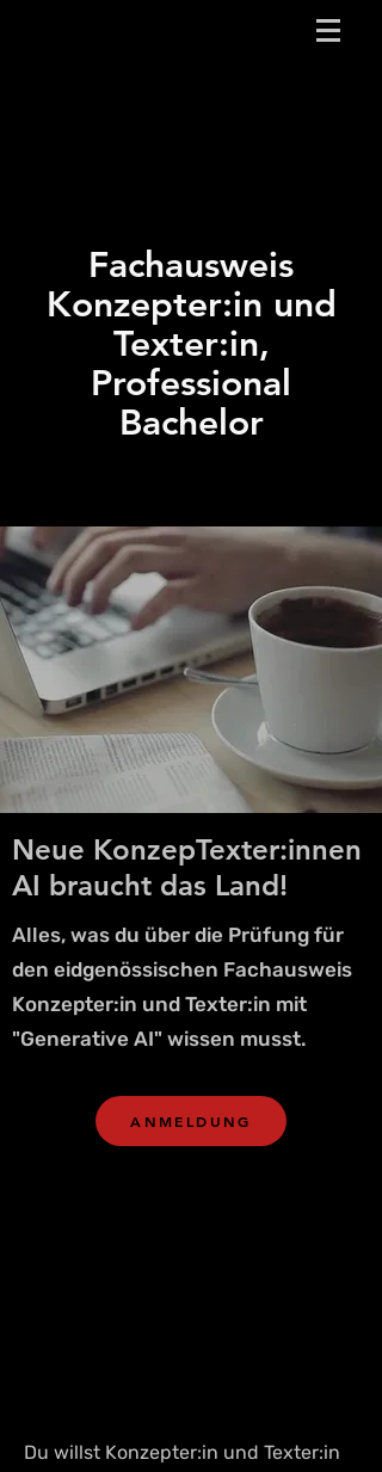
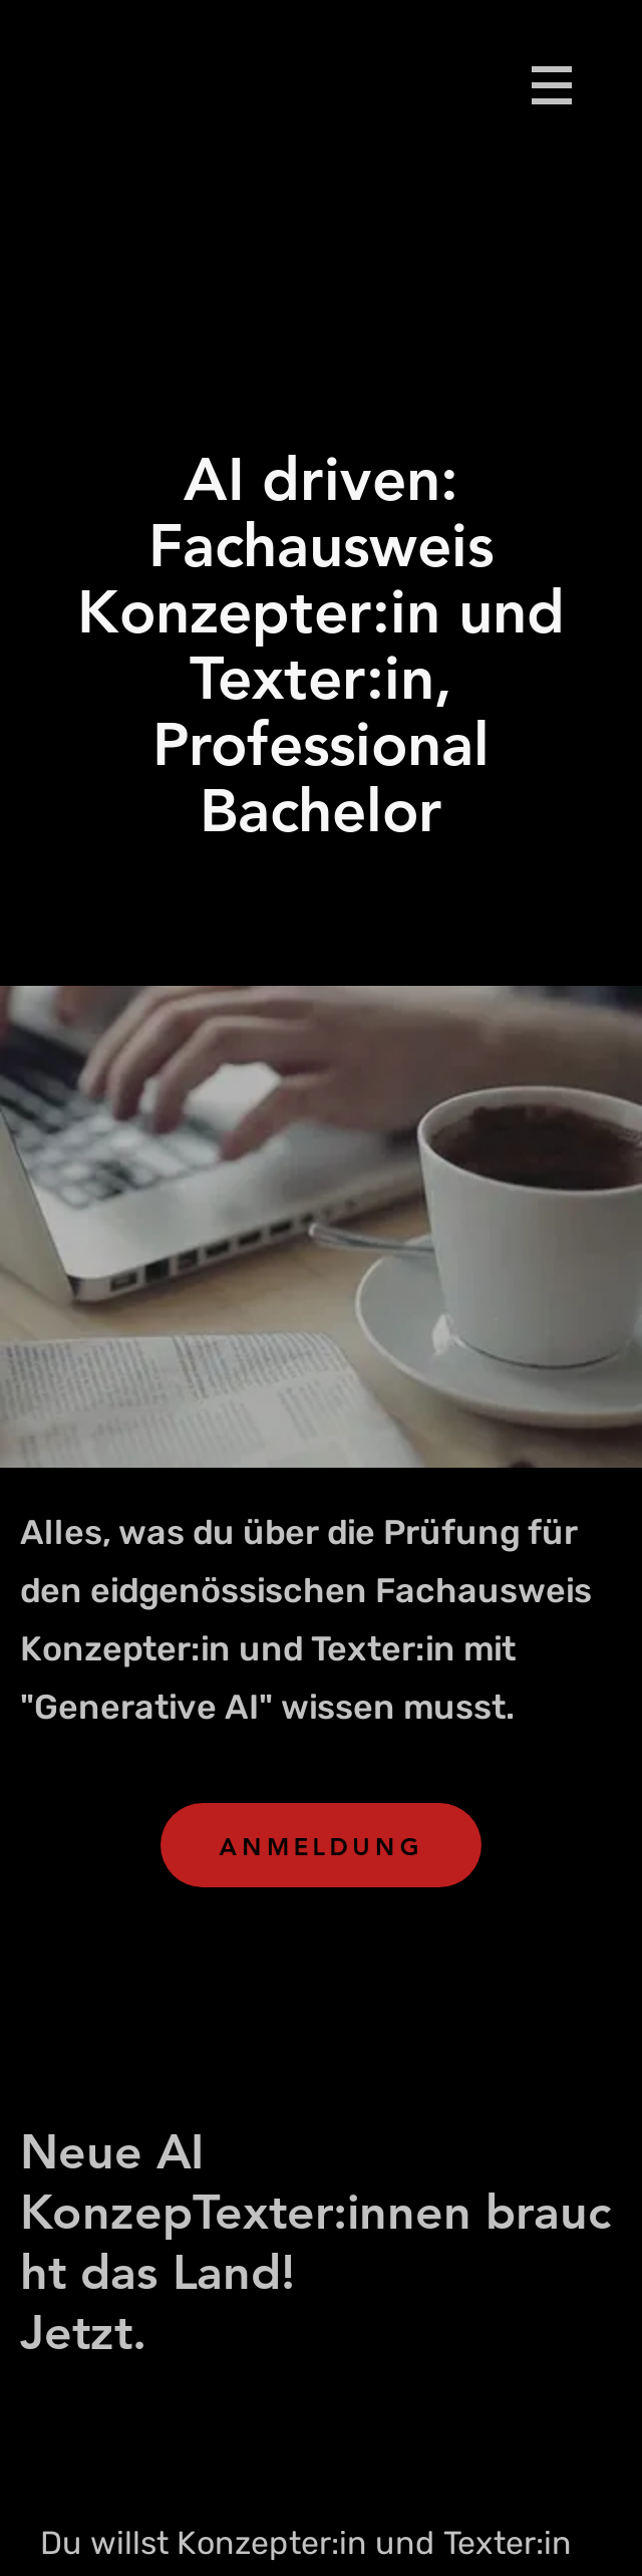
none -> [184,444,458,516] AI driven:
[12,832,362,903] Neue KonzepTexter:innen | AI braucht das Land! -> none
moved [12,923,352,1131] -> [20,1512,592,1861]: Alles, was du über die Prüfung für | den eidgenössischen Fachausweis | Konzepter:in und Texter:in mit | "Generative AI" wissen musst. | ANMELDUNG
none -> [20,2122,612,2361] Neue AI | KonzepTexter:innen brauc | ht das Land! | Jetzt.

